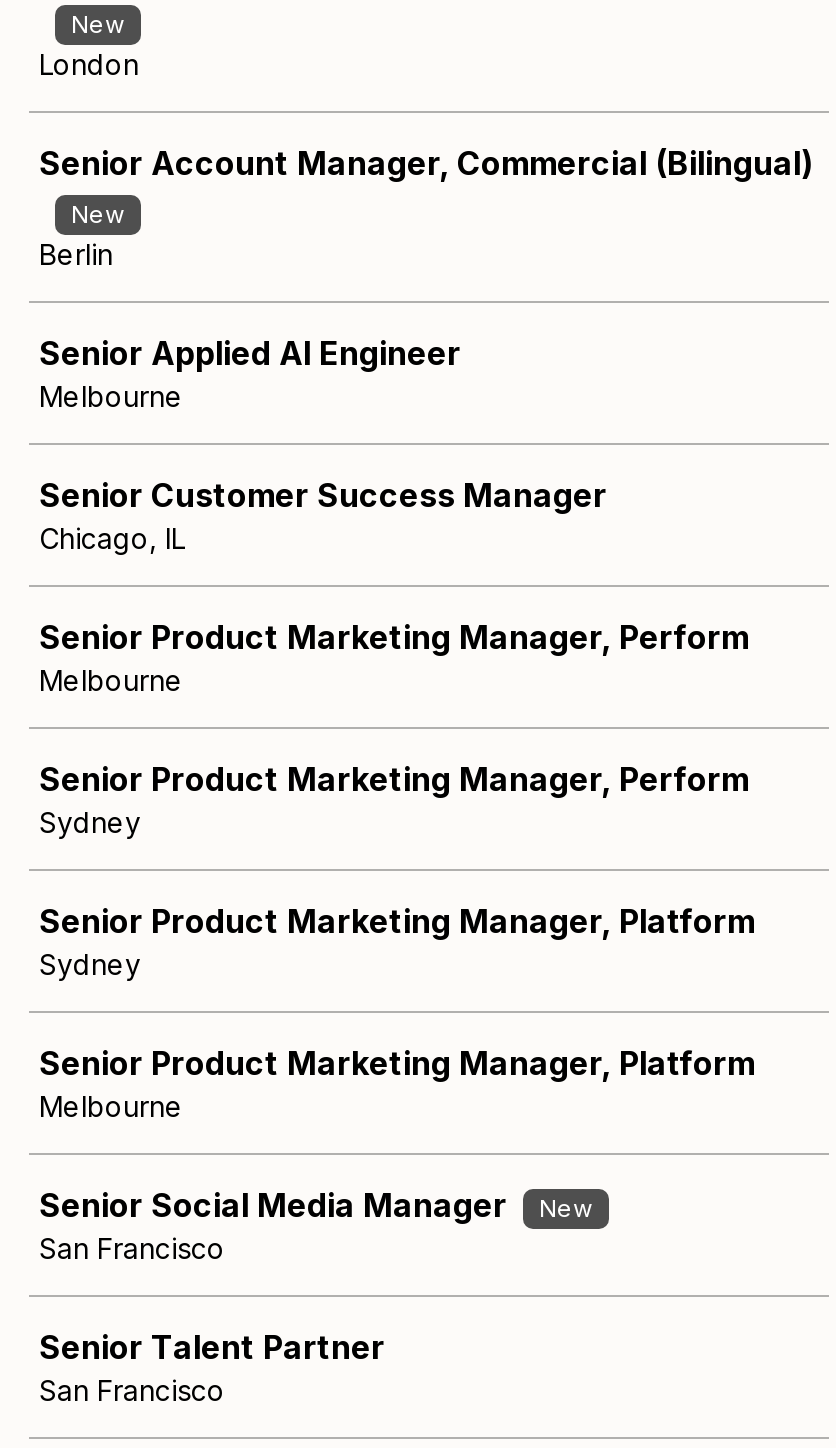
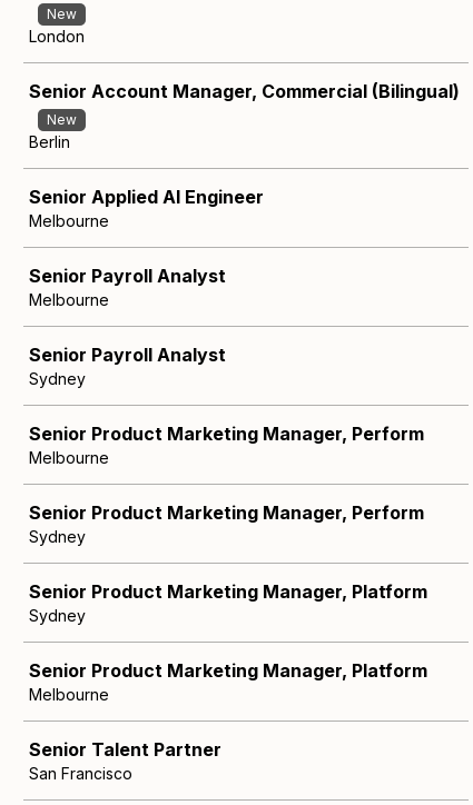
[39,475,607,555] Senior Customer Success Manager | Chicago, IL -> [29,265,226,388] Senior Payroll Analyst | Melbourne | Senior Payroll Analyst | Sydney
moved [39,617,755,1123] -> [29,423,427,704]: Senior Product Marketing Manager, Perform | Melbourne | Senior Product Marketing Manager, Perform | Sydney | Senior Product Marketing Manager, Platform | Sydney | Senior Product Marketing Manager, Platform | Melbourne
[39,1185,593,1265] Senior Social Media Manager | New | San Francisco -> none

